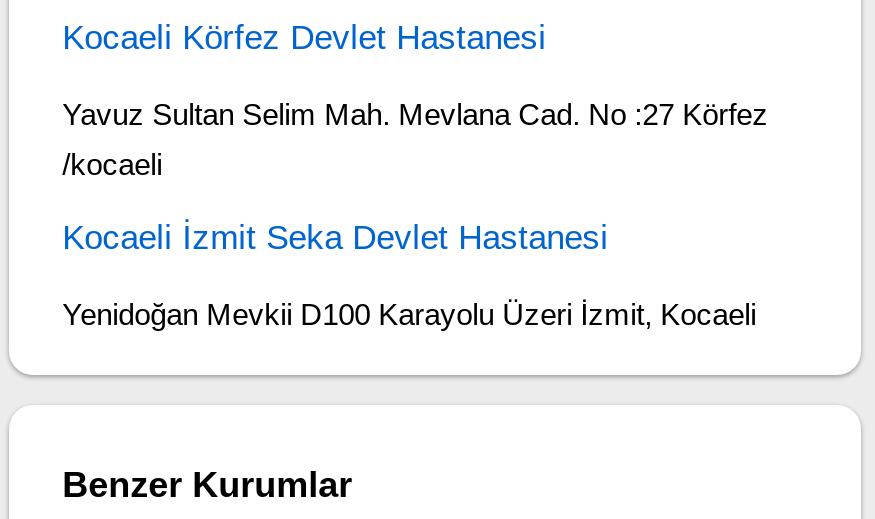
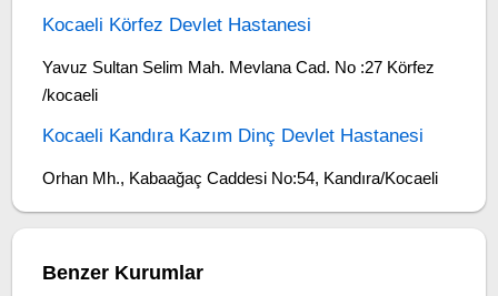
[62,219,608,257] Kocaeli İzmit Seka Devlet Hastanesi -> [42,125,423,146] Kocaeli Kandıra Kazım Dinç Devlet Hastanesi
[62,297,756,331] Yenidoğan Mevkii D100 Karayolu Üzeri İzmit, Kocaeli -> [42,169,438,187] Orhan Mh., Kabaağaç Caddesi No:54, Kandıra/Kocaeli

